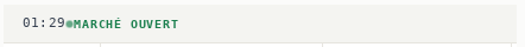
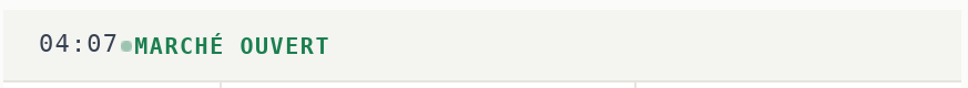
[23,15,179,31] 01:29 MARCHÉ OUVERT -> [39,30,330,58] 04:07 MARCHÉ OUVERT

